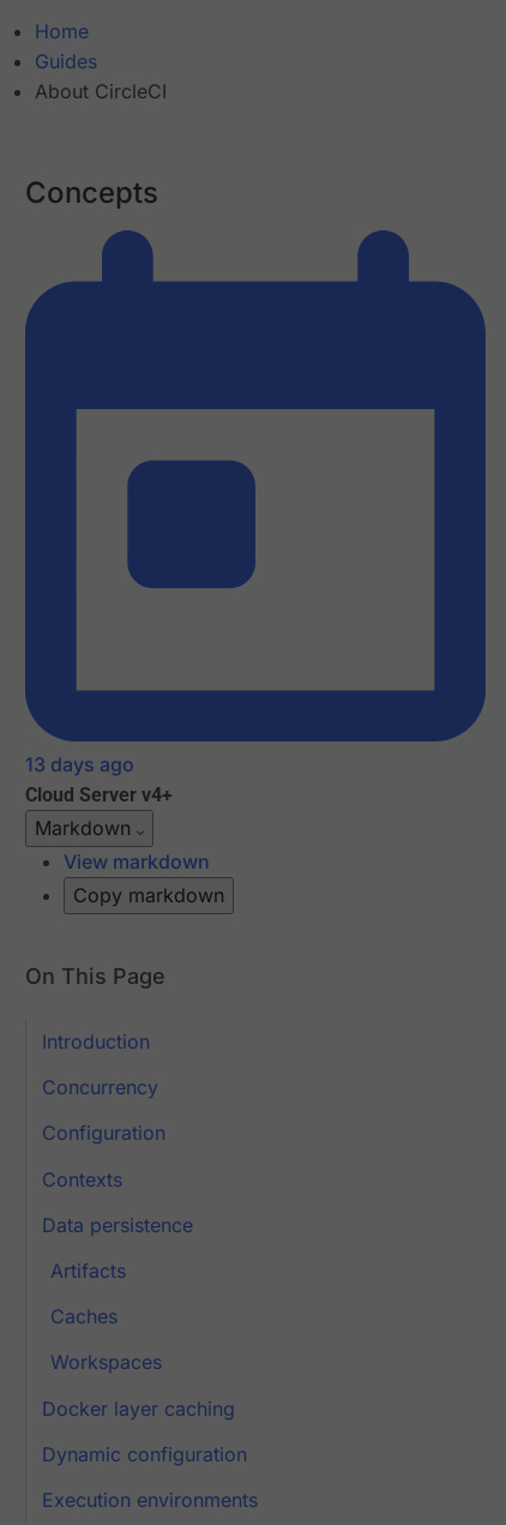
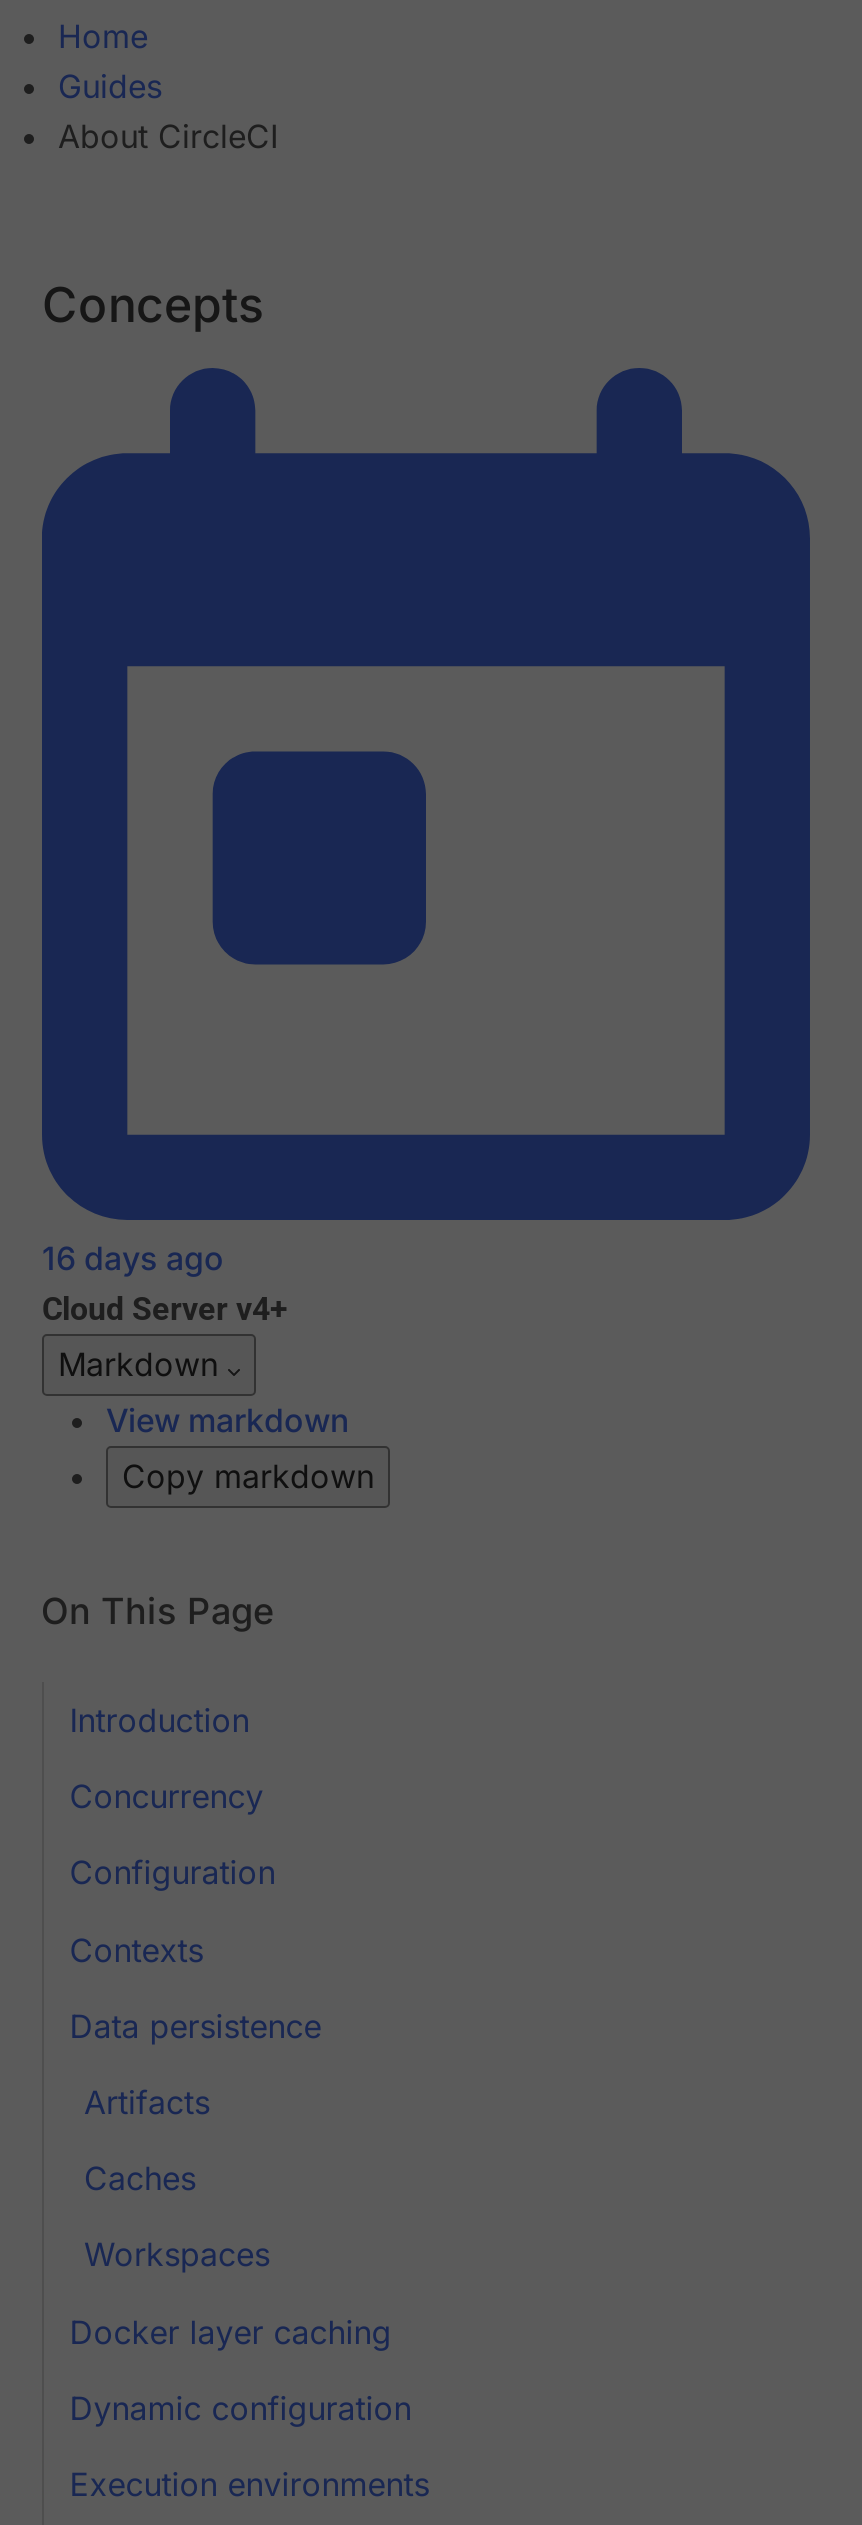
[25,753,134,777] 13 days ago -> [42,1239,224,1279] 16 days ago

